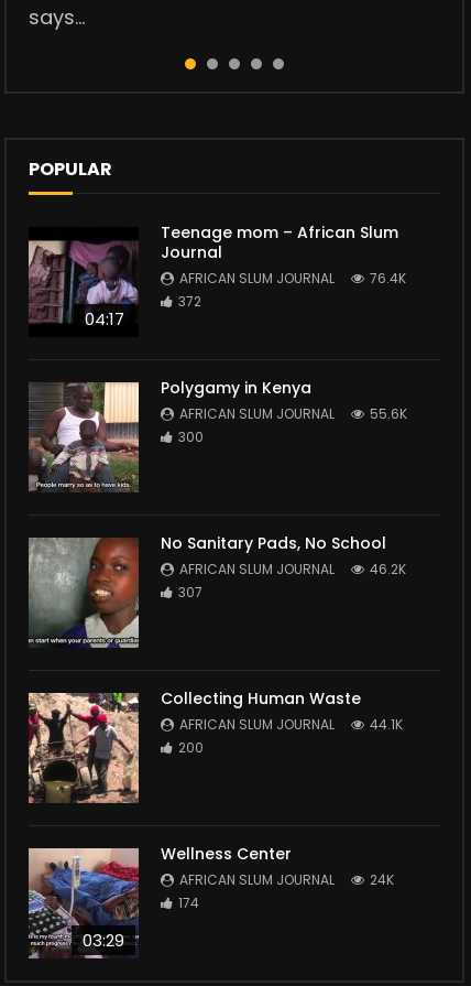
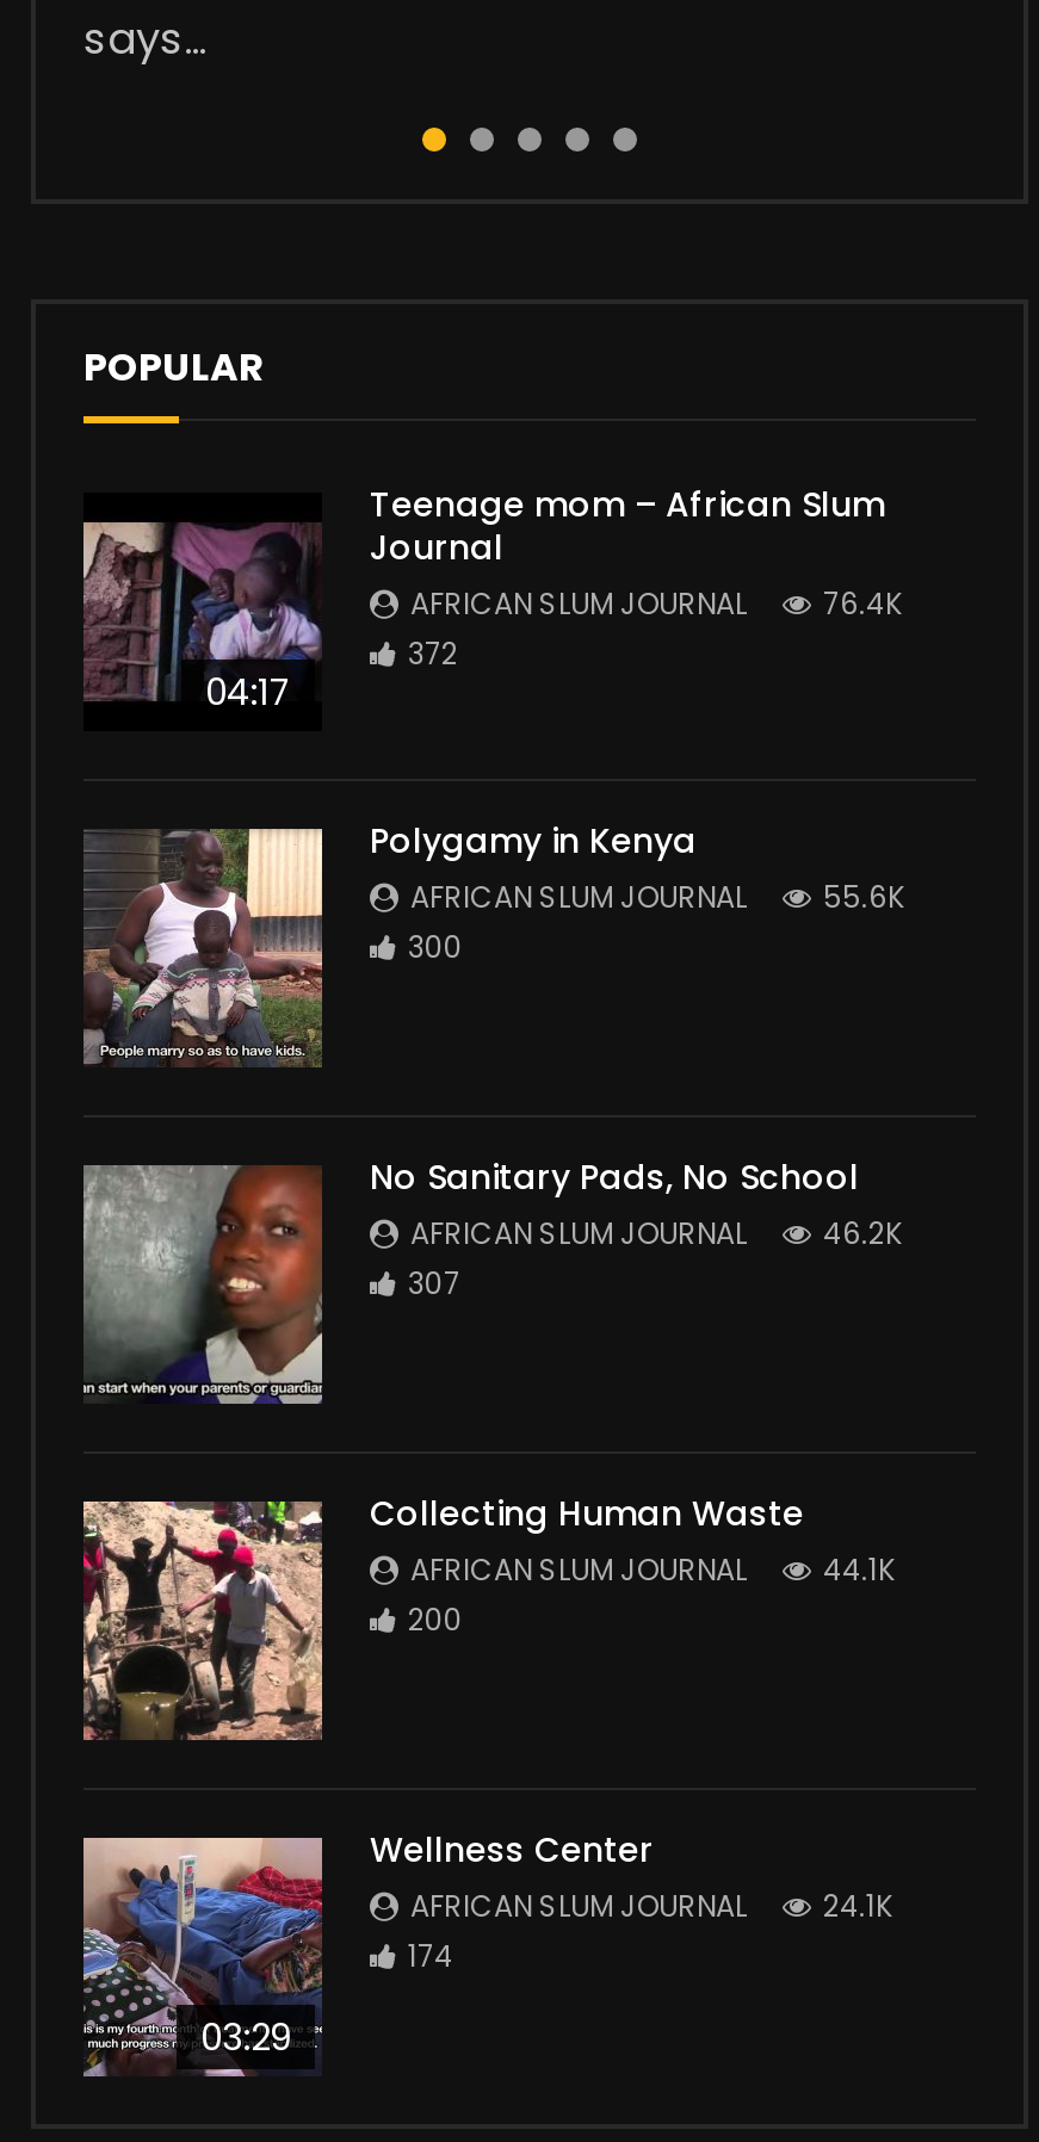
[179,870,394,889] AFRICAN SLUM JOURNAL 24K -> [410,1885,892,1926] AFRICAN SLUM JOURNAL 24.1K

